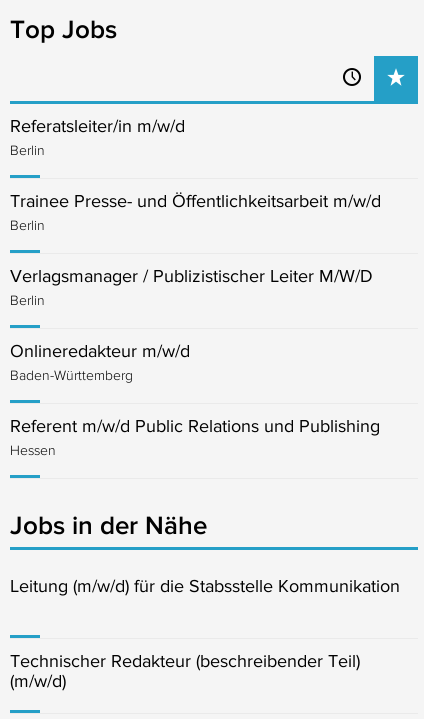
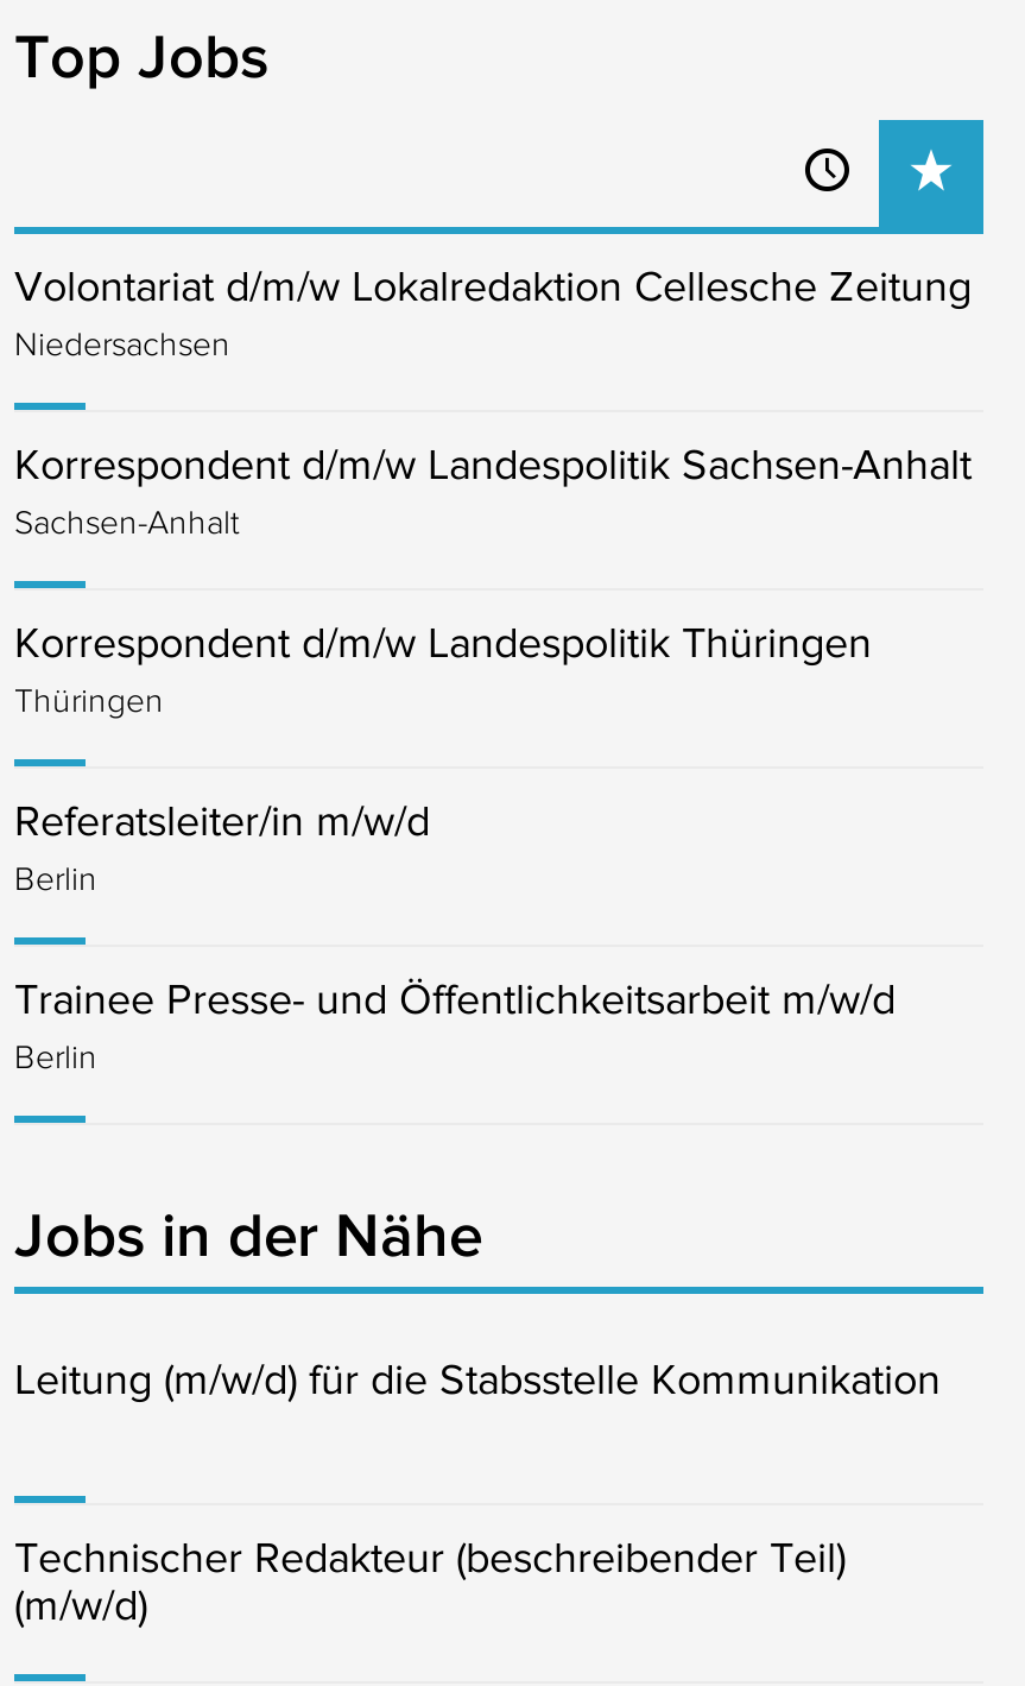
none -> [14,262,972,719] Volontariat d/m/w Lokalredaktion Cellesche Zeitung | Niedersachsen | Korrespondent d/m/w Landespolitik Sachsen-Anhalt | Sachsen-Anhalt | Korrespondent d/m/w Landespolitik Thüringen | Thüringen
moved [10,116,381,233] -> [14,797,896,1075]: Referatsleiter/in m/w/d | Berlin | Trainee Presse- und Öffentlichkeitsarbeit m/w/d | Berlin
[10,266,380,458] Verlagsmanager / Publizistischer Leiter M/W/D | Berlin | Onlineredakteur m/w/d | Baden-Württemberg | Referent m/w/d Public Relations und Publishing | Hessen -> none

